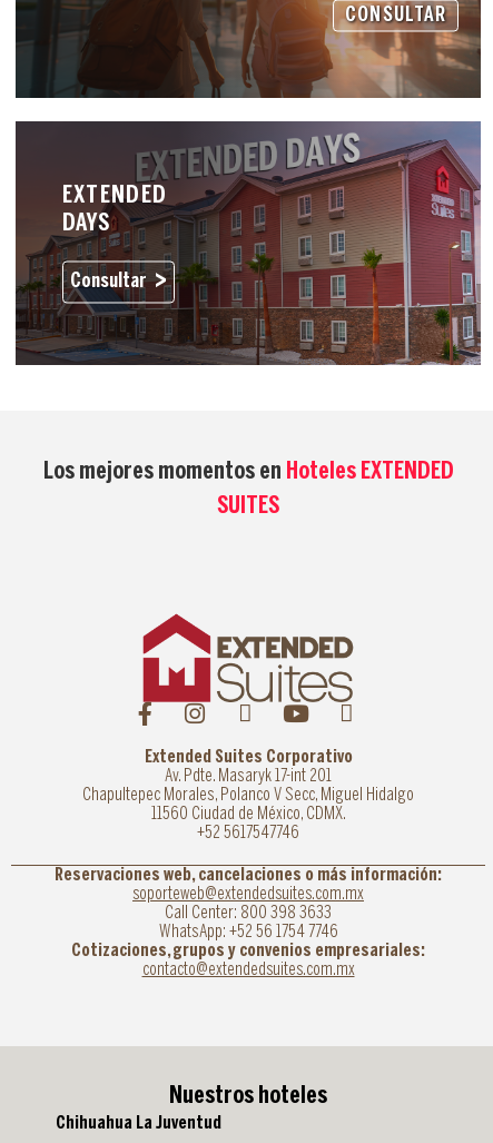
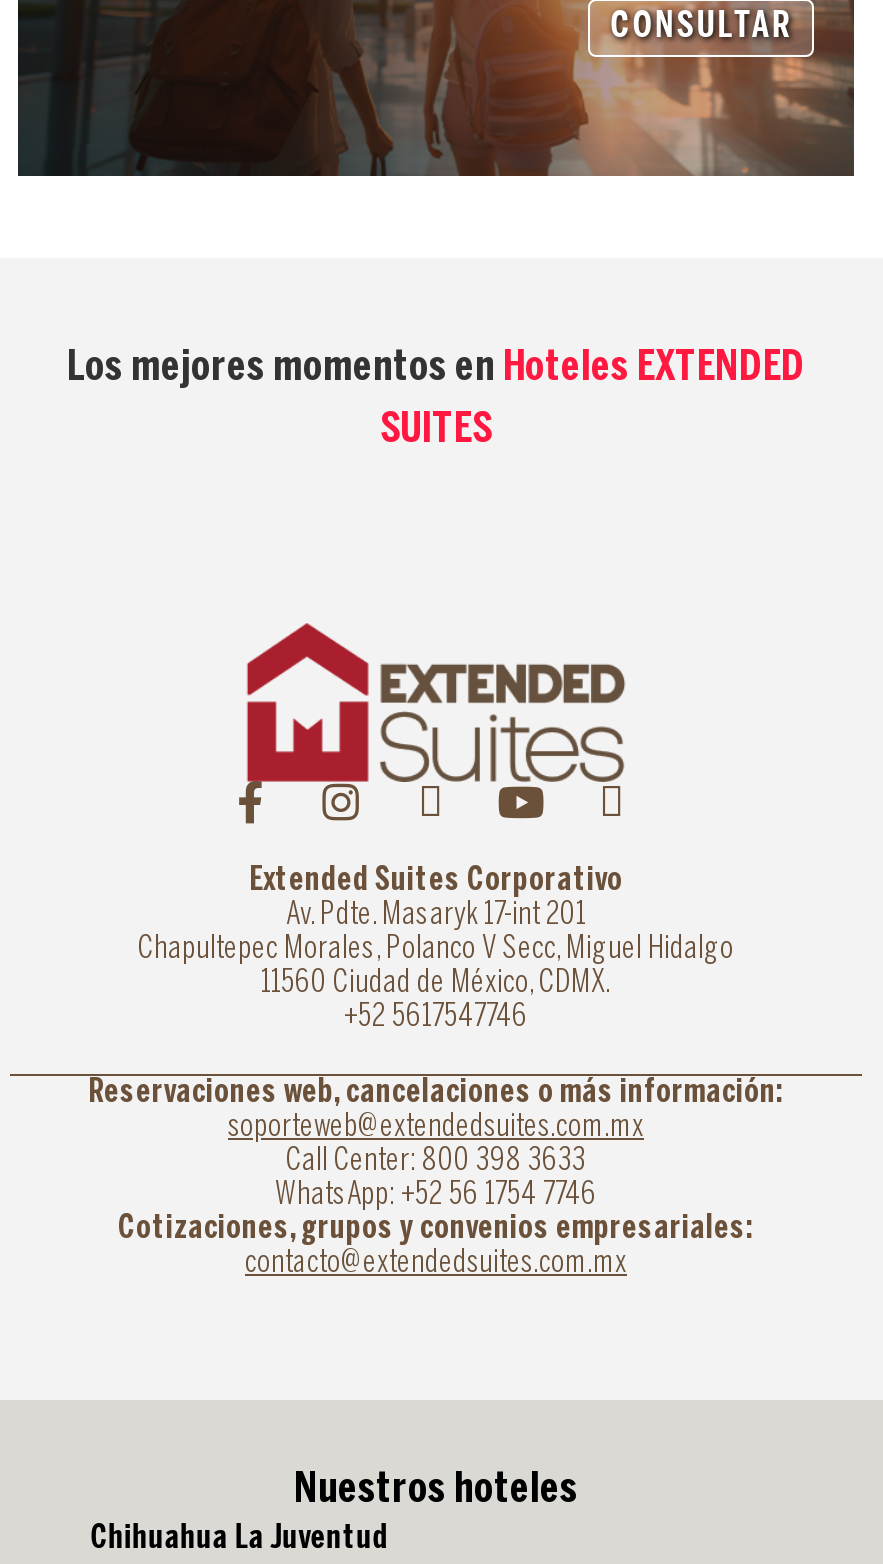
[16,120,482,365] [image] | EXTENDED | DAYS | Consultar -> none

